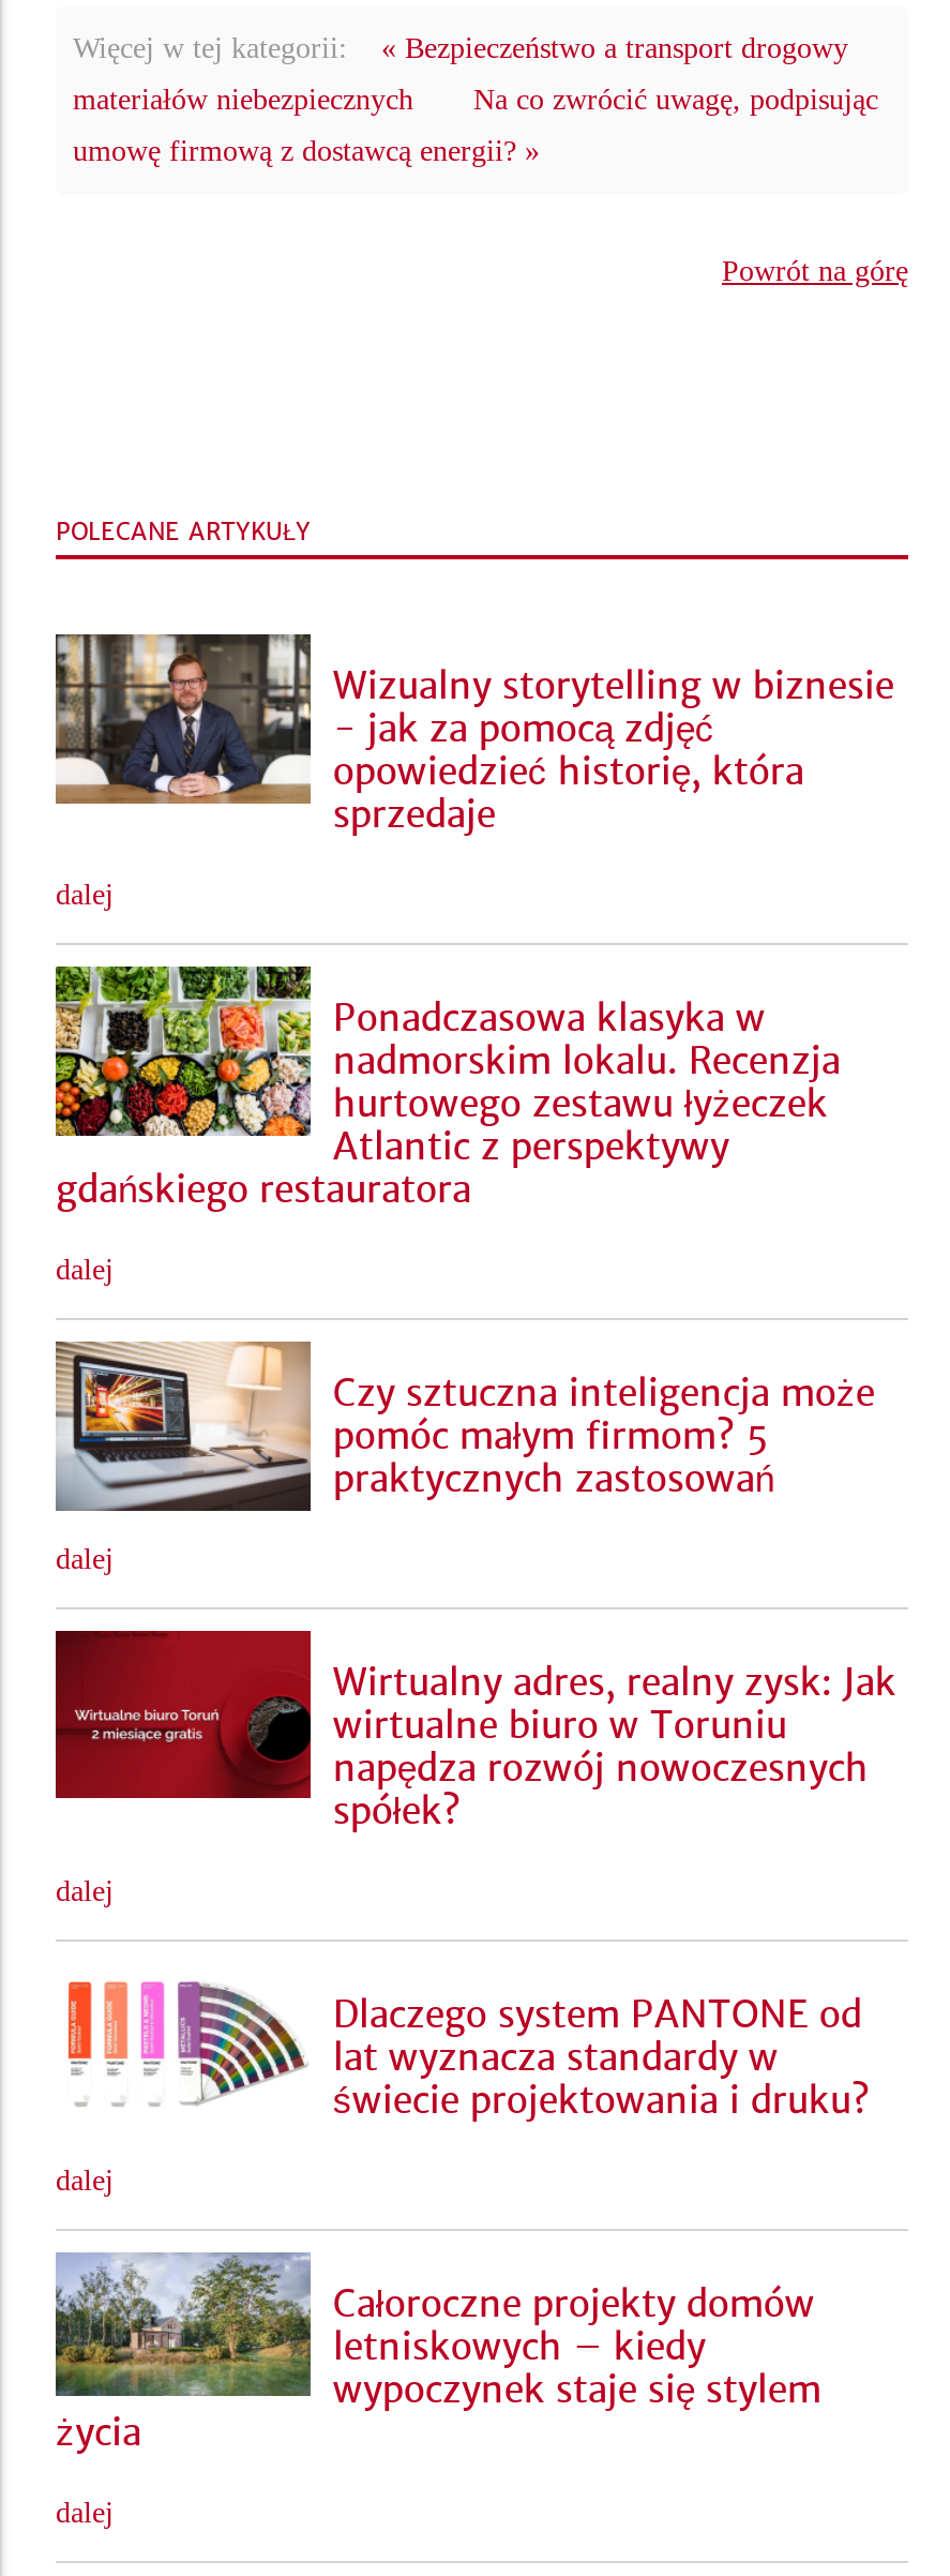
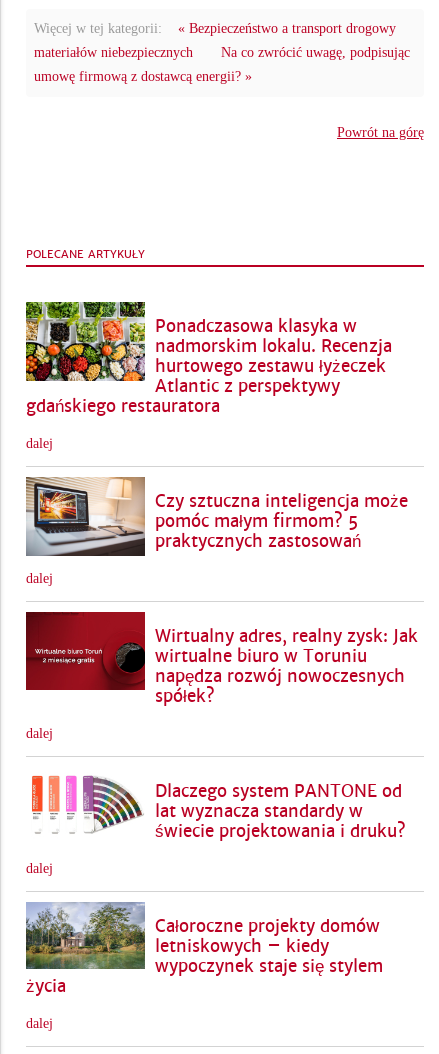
[54,632,894,910] [image] | Wizualny storytelling w biznesie | - jak za pomocą zdjęć | opowiedzieć historię, która | sprzedaje | dalej -> none

